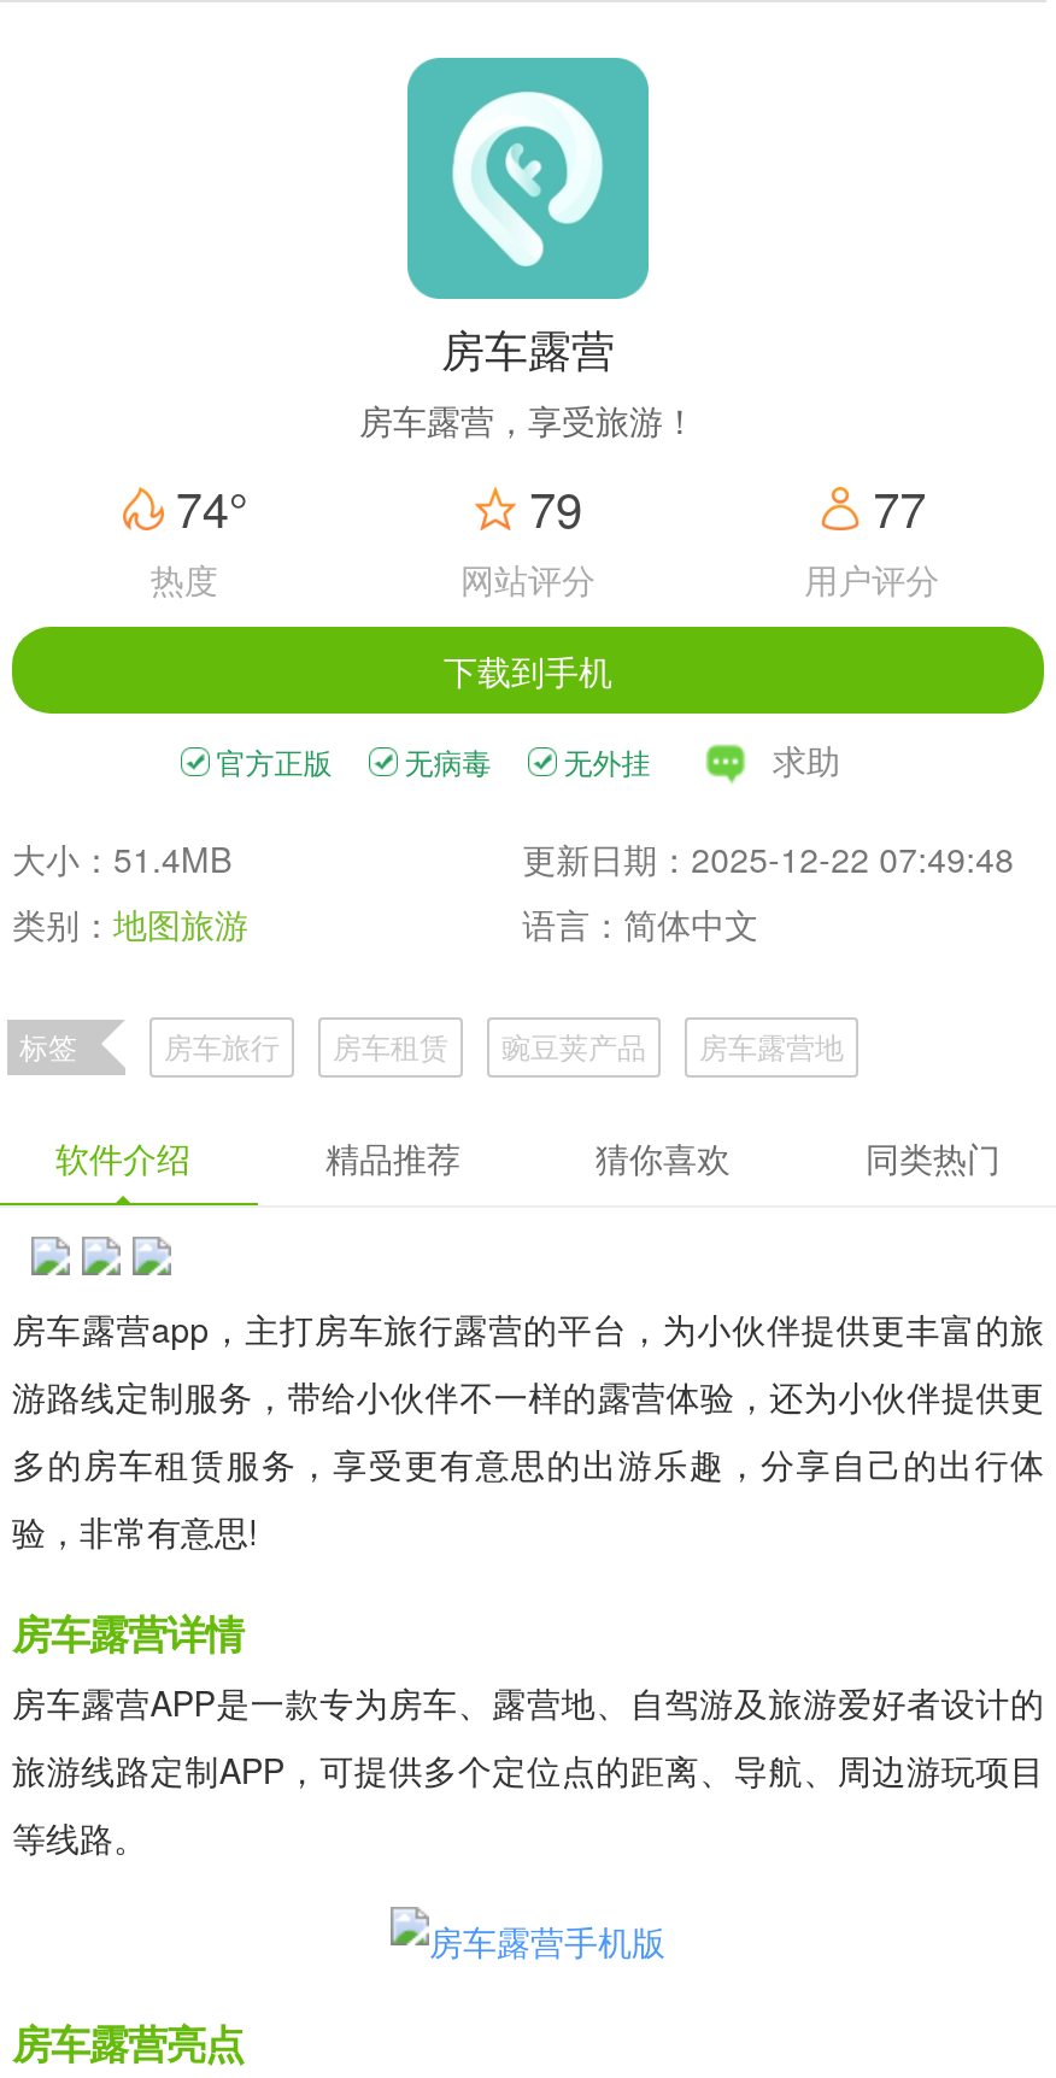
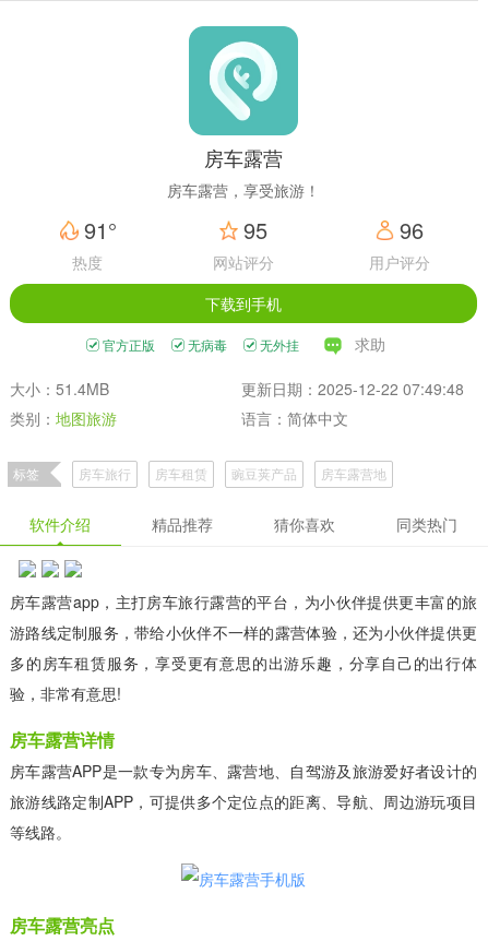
[176,472,248,542] 74° -> [84,214,117,245] 91°
[529,472,582,542] 79 -> [244,214,268,245] 95
[873,472,926,542] 77 -> [400,214,424,245] 96

